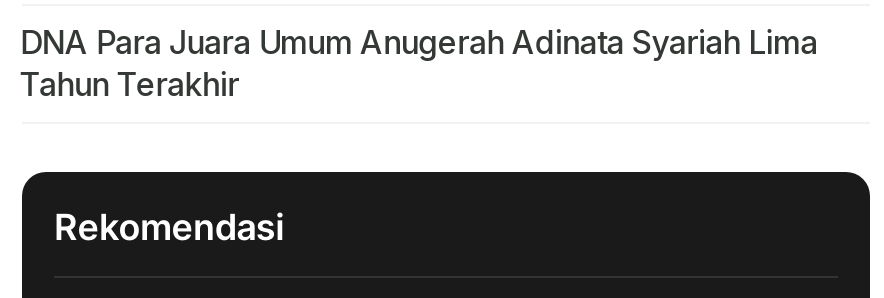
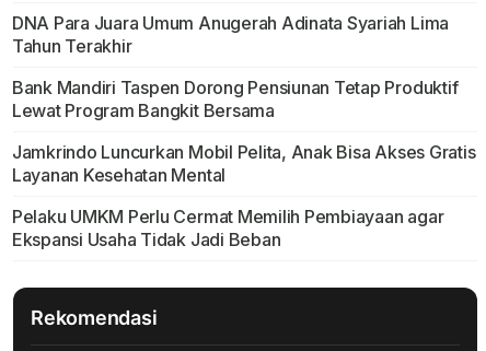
none -> [12,77,475,251] Bank Mandiri Taspen Dorong Pensiunan Tetap Produktif | Lewat Program Bangkit Bersama | Jamkrindo Luncurkan Mobil Pelita, Anak Bisa Akses Gratis | Layanan Kesehatan Mental | Pelaku UMKM Perlu Cermat Memilih Pembiayaan agar | Ekspansi Usaha Tidak Jadi Beban

